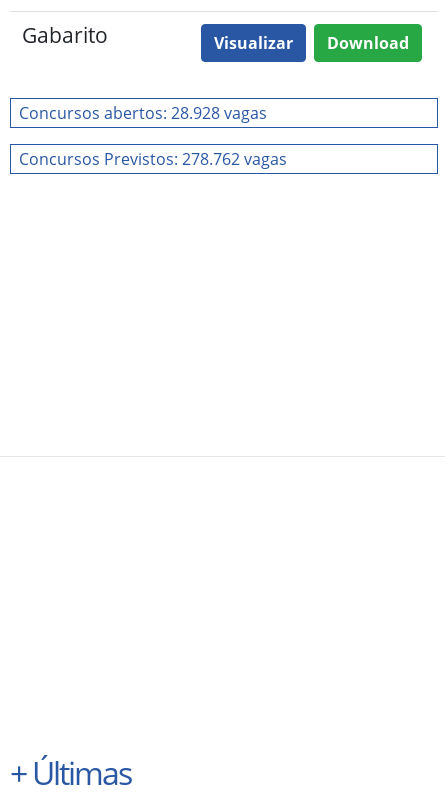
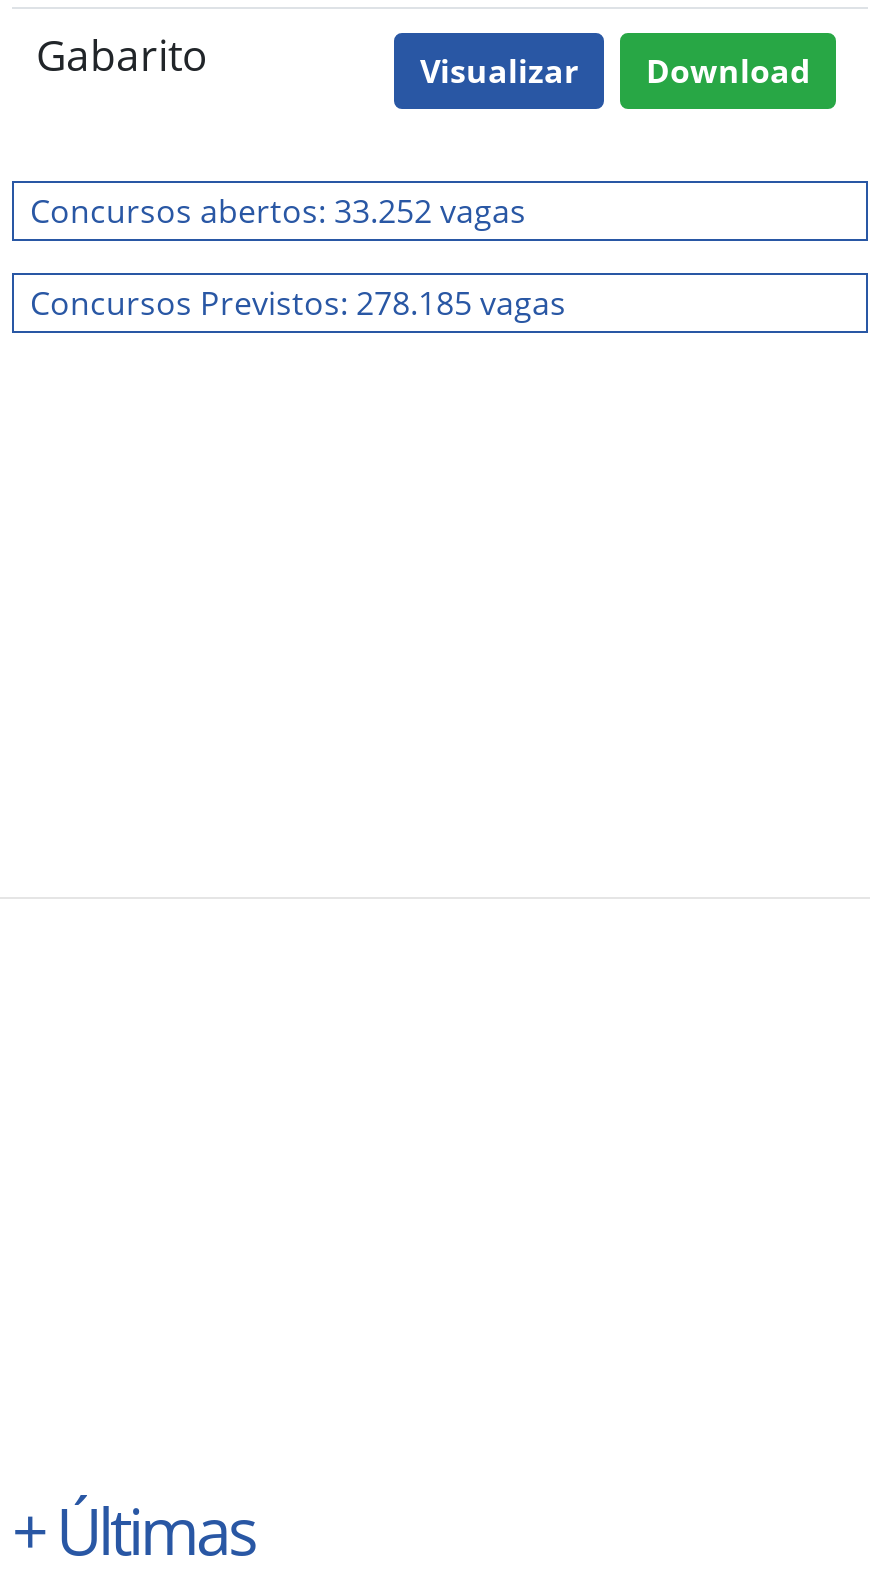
[19,102,267,124] Concursos abertos: 28.928 vagas -> [30,189,526,233] Concursos abertos: 33.252 vagas
[19,148,287,170] Concursos Previstos: 278.762 vagas -> [30,281,566,325] Concursos Previstos: 278.185 vagas

